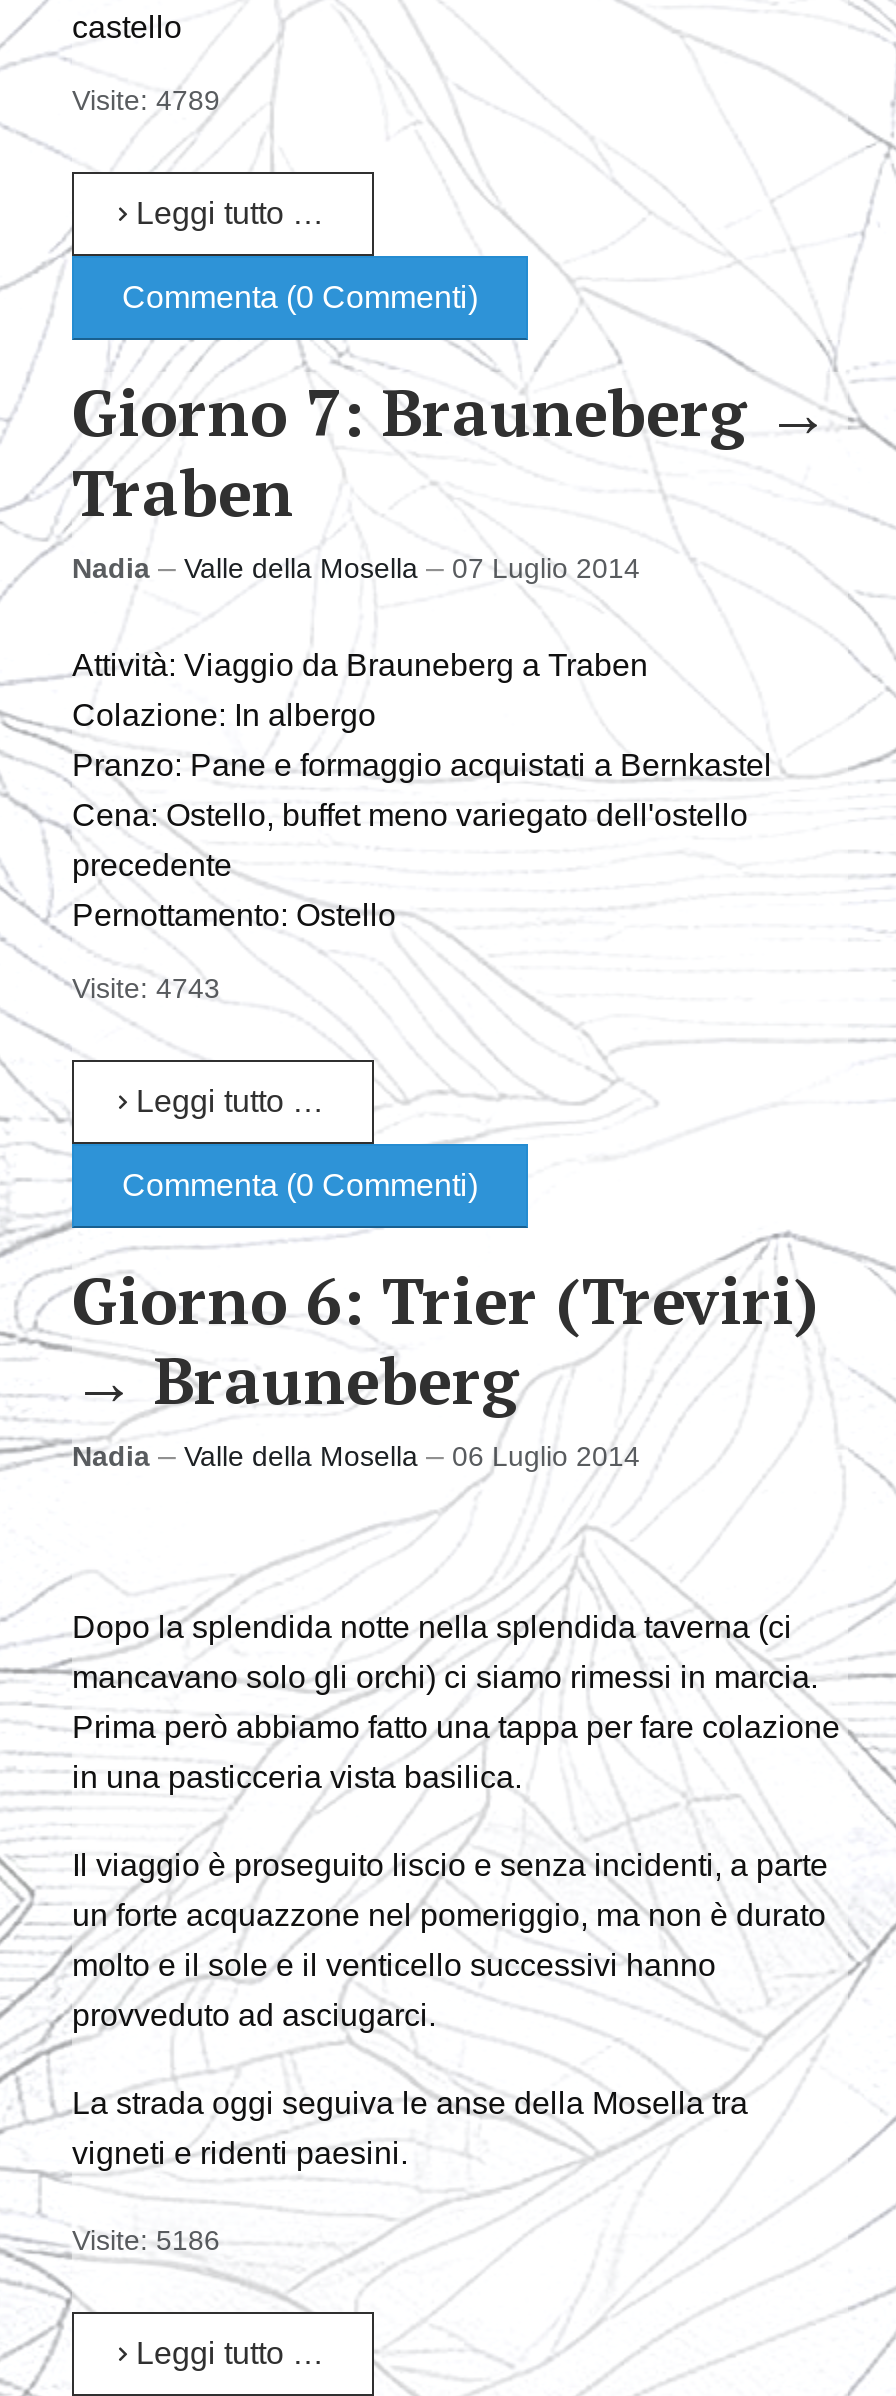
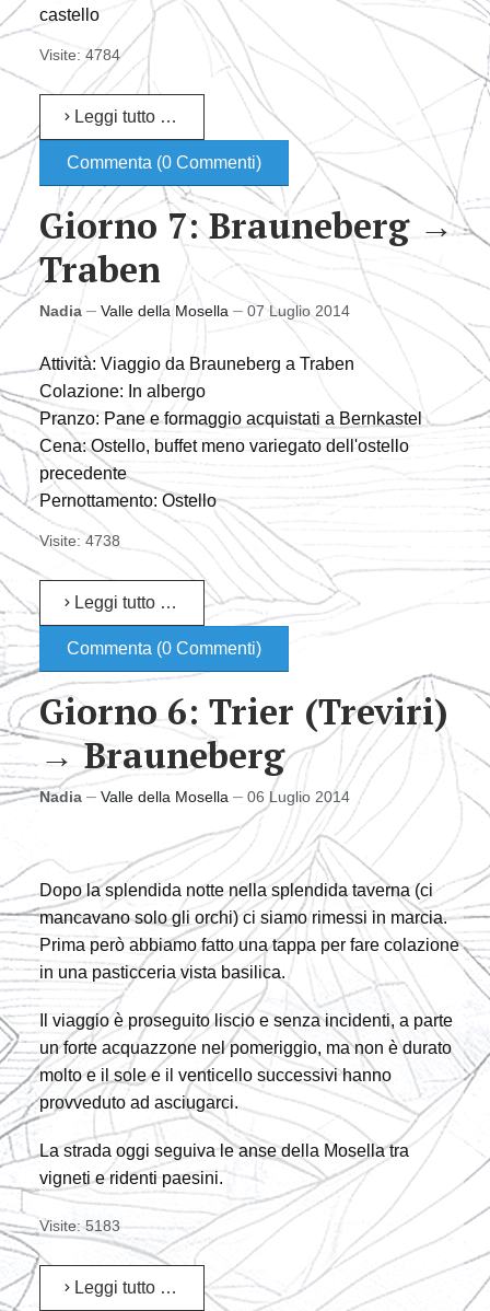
[72,85,220,117] Visite: 4789 -> [39,46,120,64] Visite: 4784
[72,973,220,1005] Visite: 4743 -> [39,532,120,550] Visite: 4738
[72,2224,220,2256] Visite: 5186 -> [39,1217,120,1234] Visite: 5183

